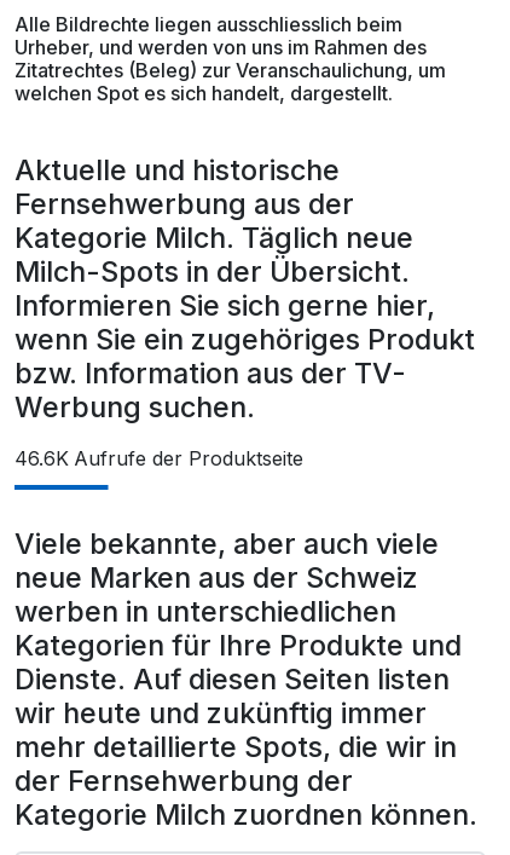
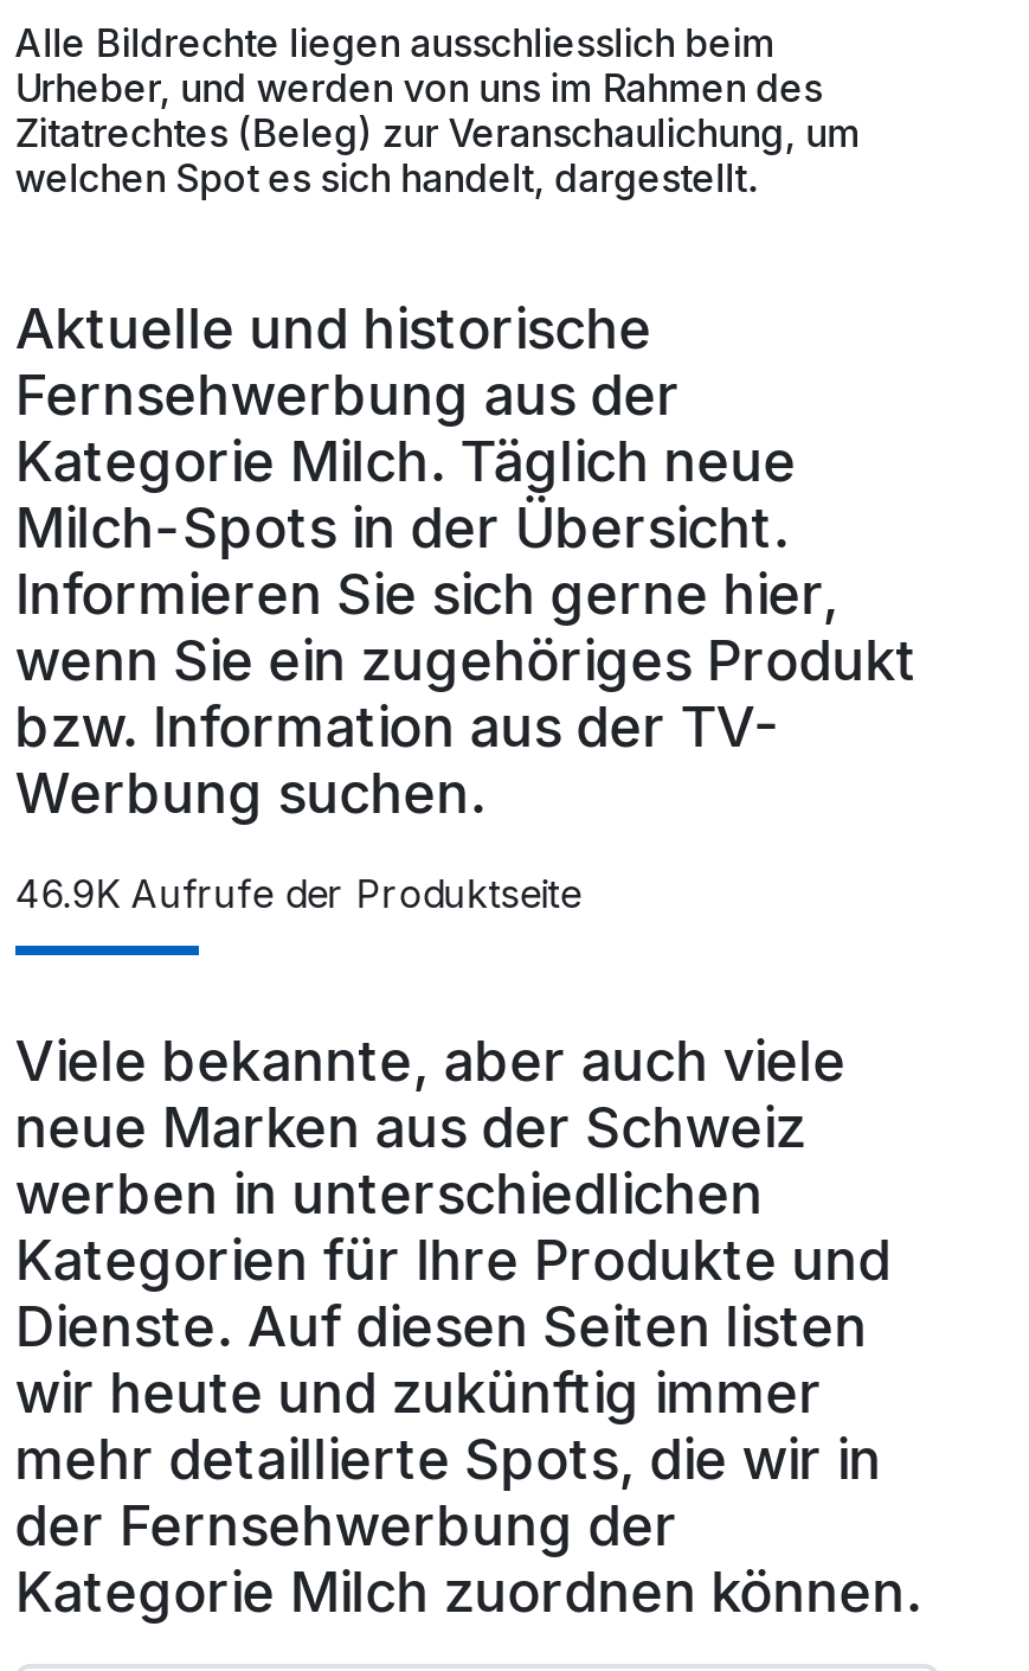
[14,446,303,470] 46.6K Aufrufe der Produktseite -> [15,870,581,917] 46.9K Aufrufe der Produktseite

